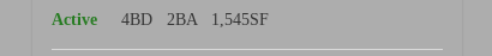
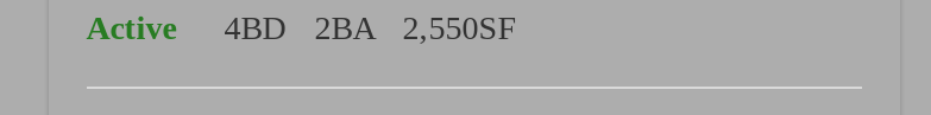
[51,10,269,28] Active 4BD 2BA 1,545SF -> [86,10,517,46] Active 4BD 2BA 2,550SF

